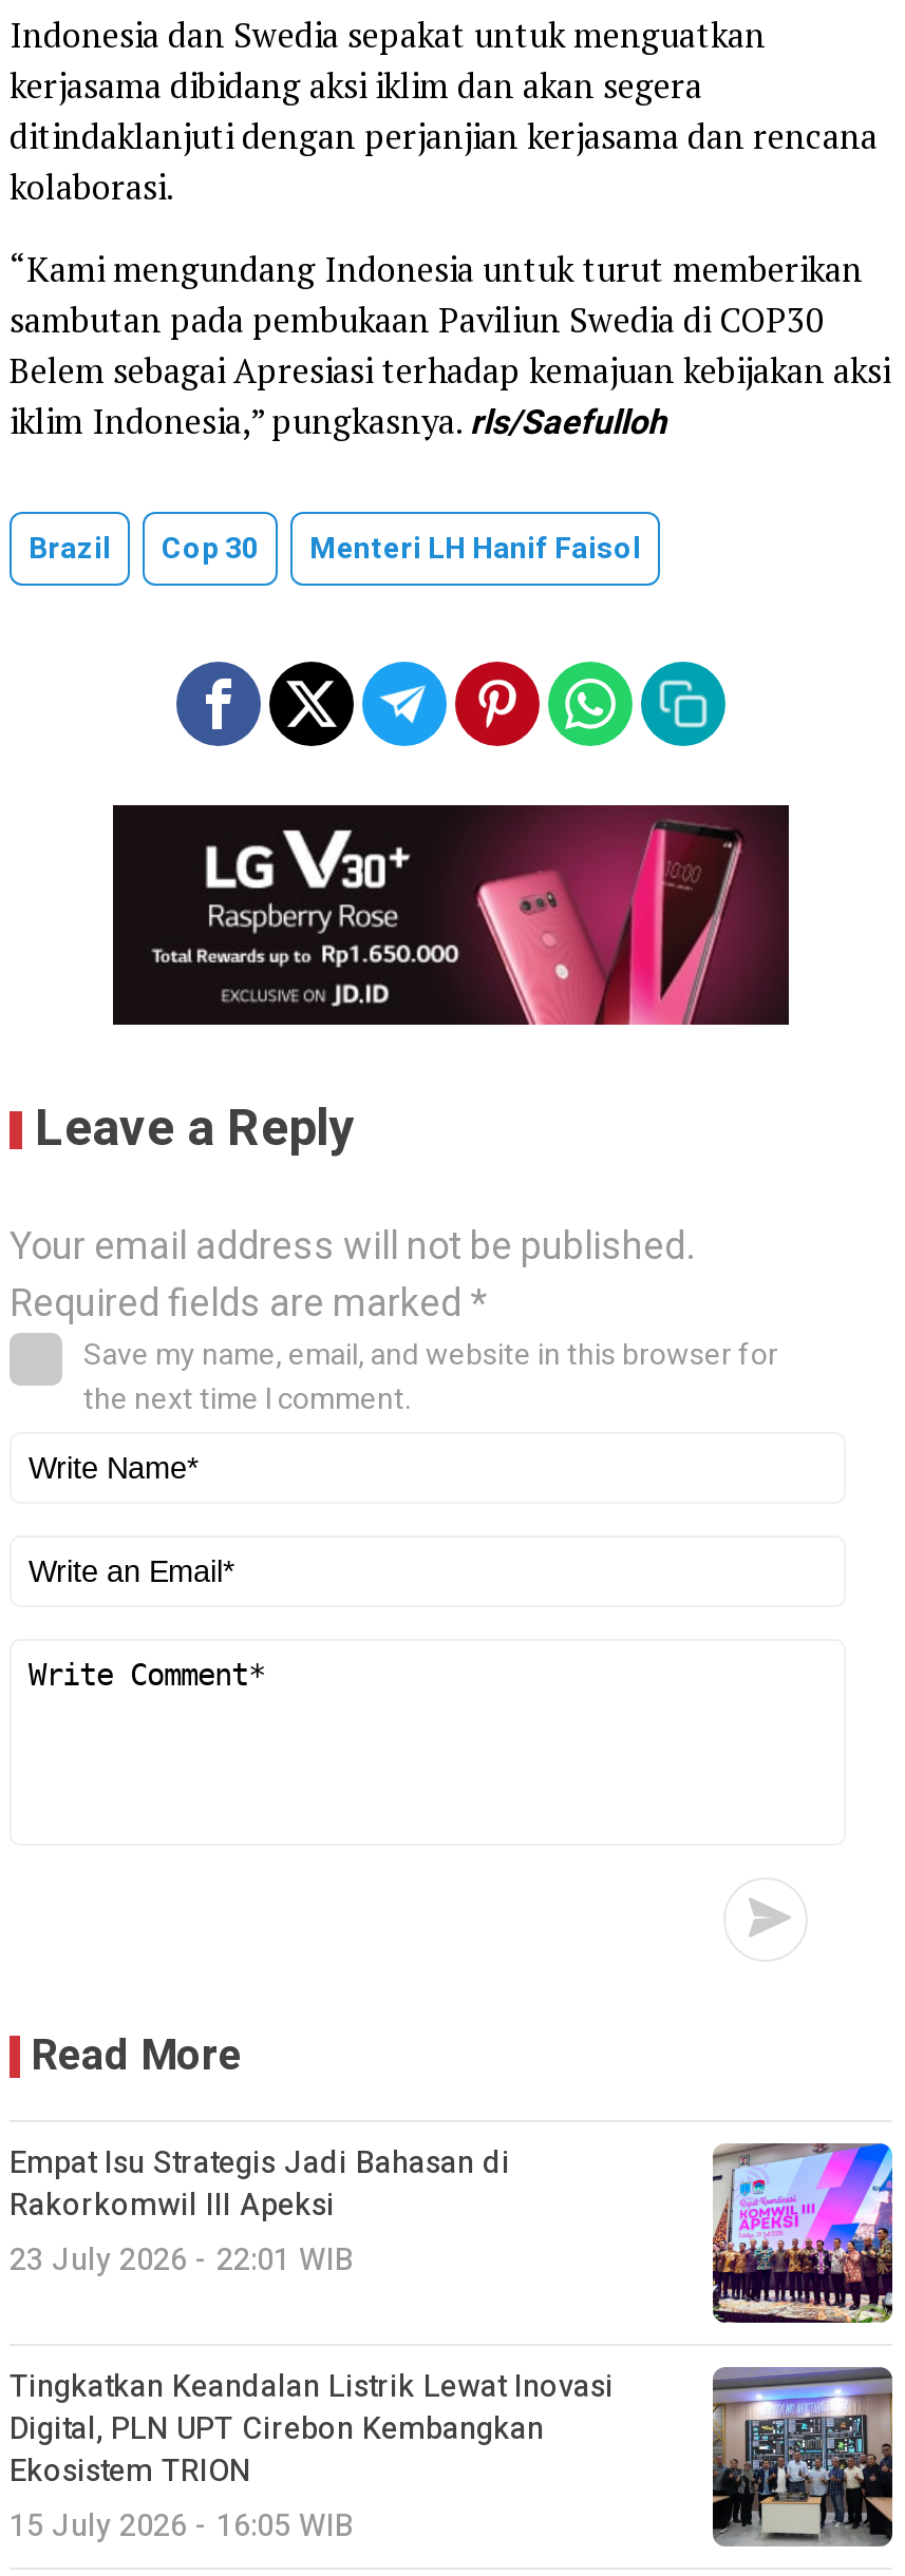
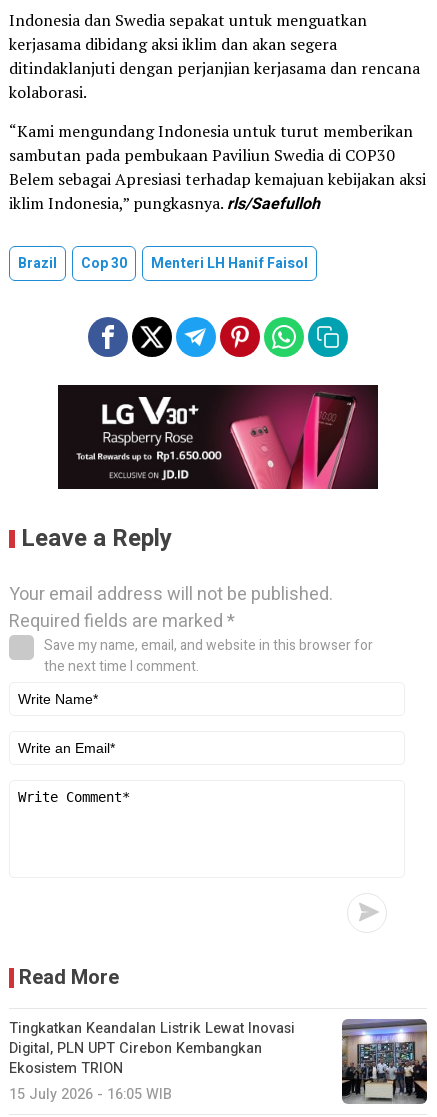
[10,2142,510,2283] Empat Isu Strategis Jadi Bahasan di | Rakorkomwil III Apeksi | 23 July 2026 - 22:01 WIB -> none
[711,2141,894,2325] [image] -> none

